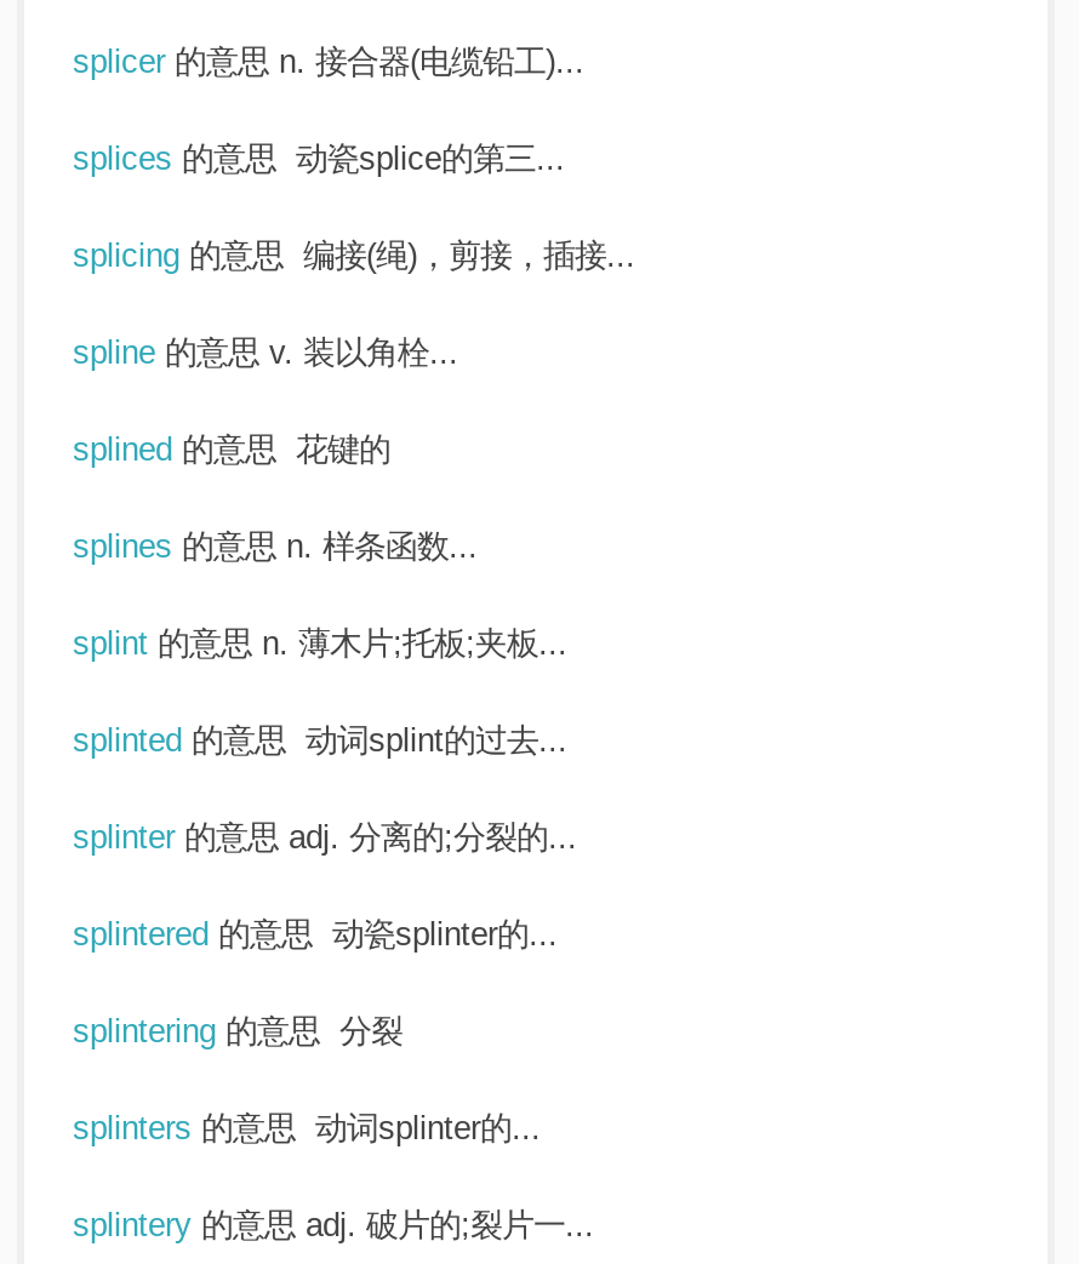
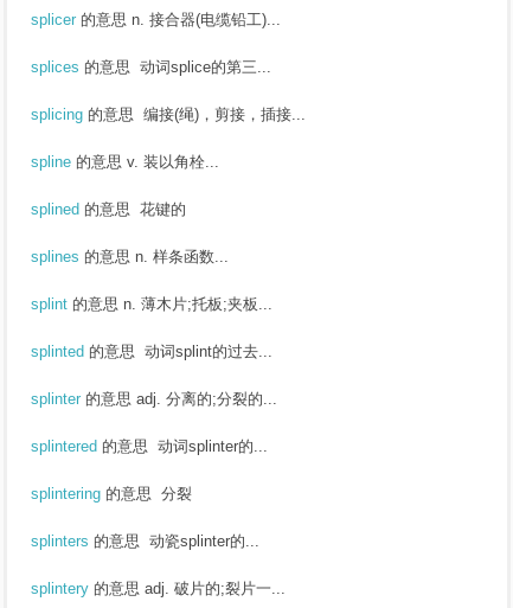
[73,141,565,177] splices的意思 动瓷splice的第三... -> [31,58,271,76] splices的意思 动词splice的第三...
[73,916,558,953] splintered的意思 动瓷splinter的... -> [31,437,268,455] splintered的意思 动词splinter的...
[73,1110,541,1146] splinters的意思 动词splinter的... -> [31,532,259,550] splinters的意思 动瓷splinter的...

